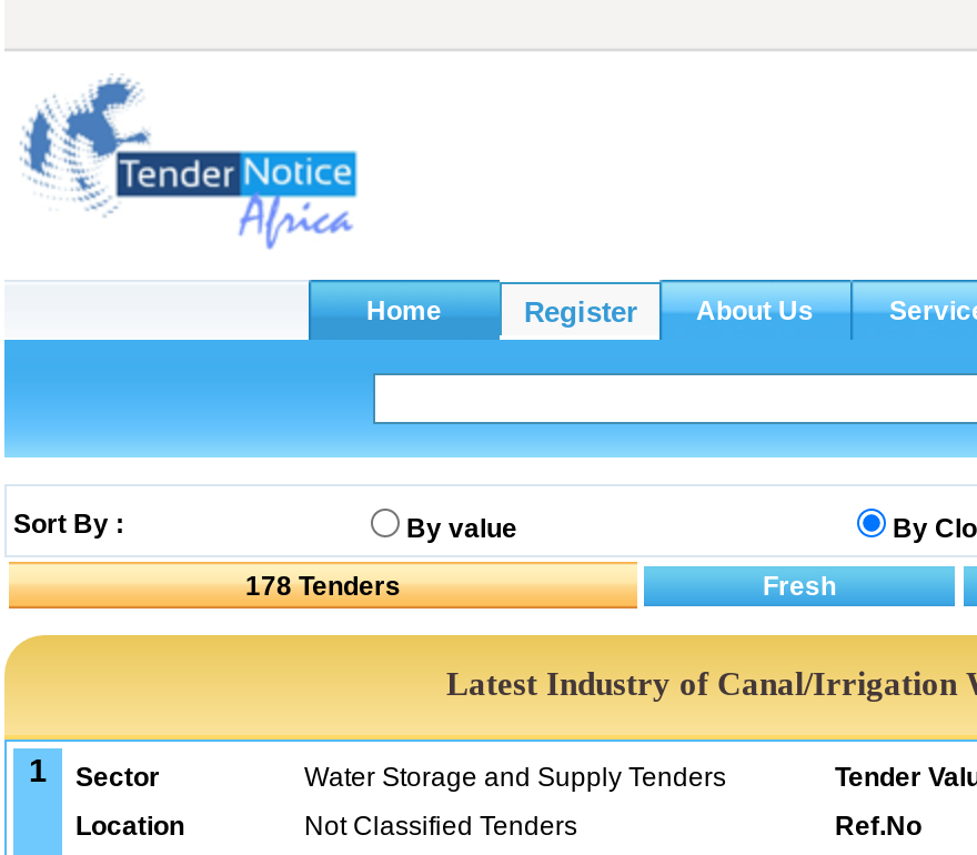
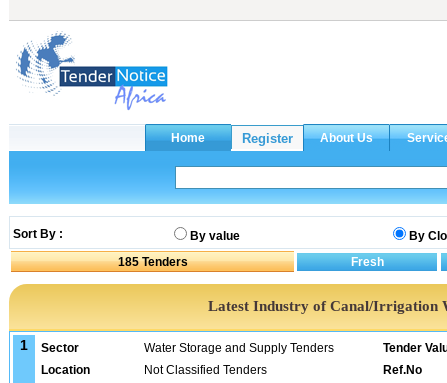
[245,571,401,602] 178 Tenders -> [117,255,187,269] 185 Tenders

